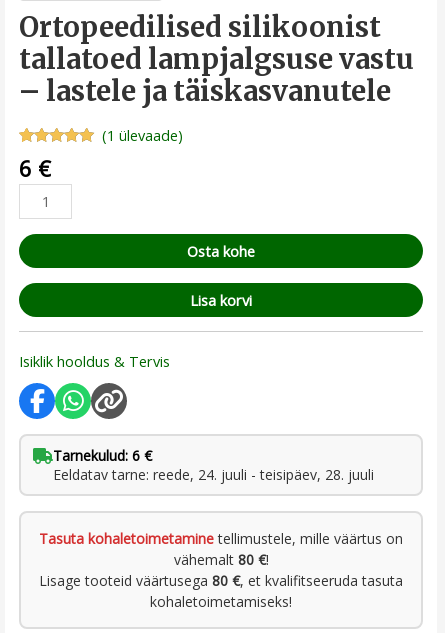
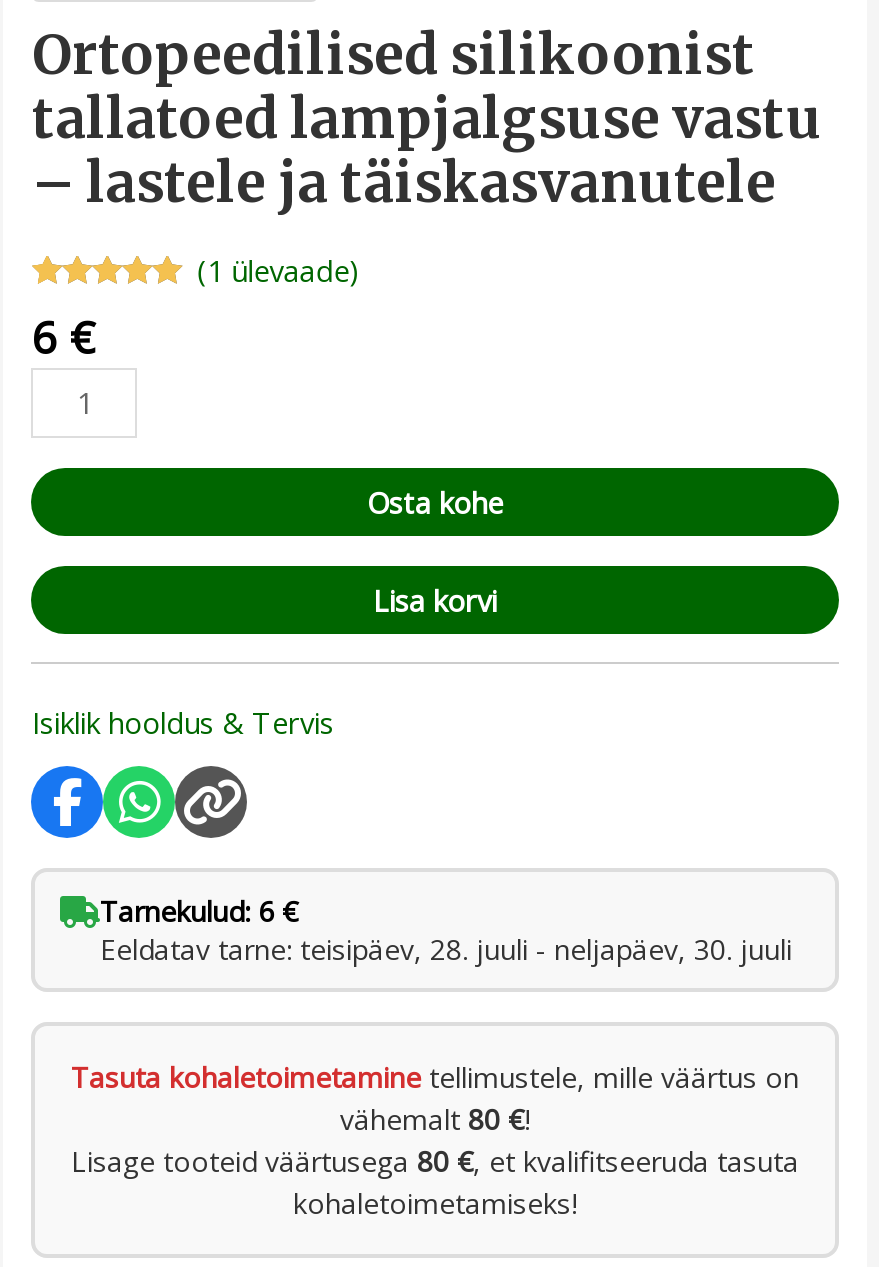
[53,464,374,483] Eeldatav tarne: reede, 24. juuli - teisipäev, 28. juuli -> [100,929,792,967] Eeldatav tarne: teisipäev, 28. juuli - neljapäev, 30. juuli

